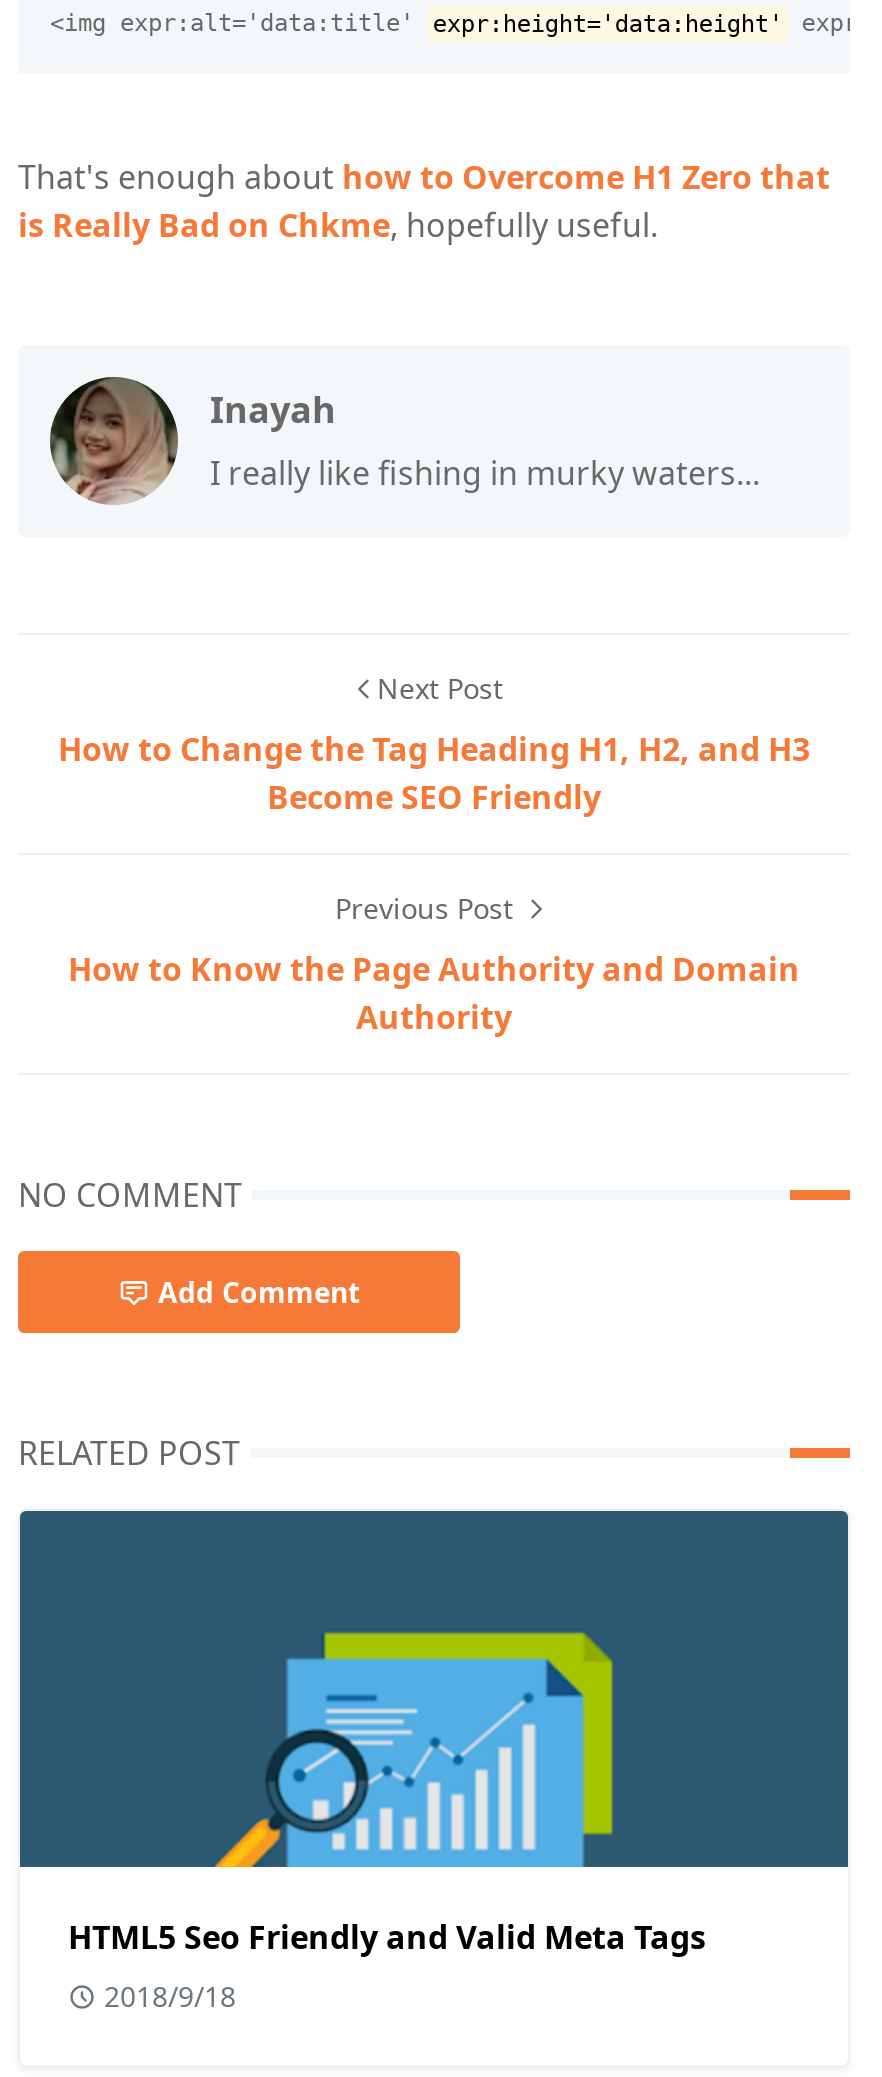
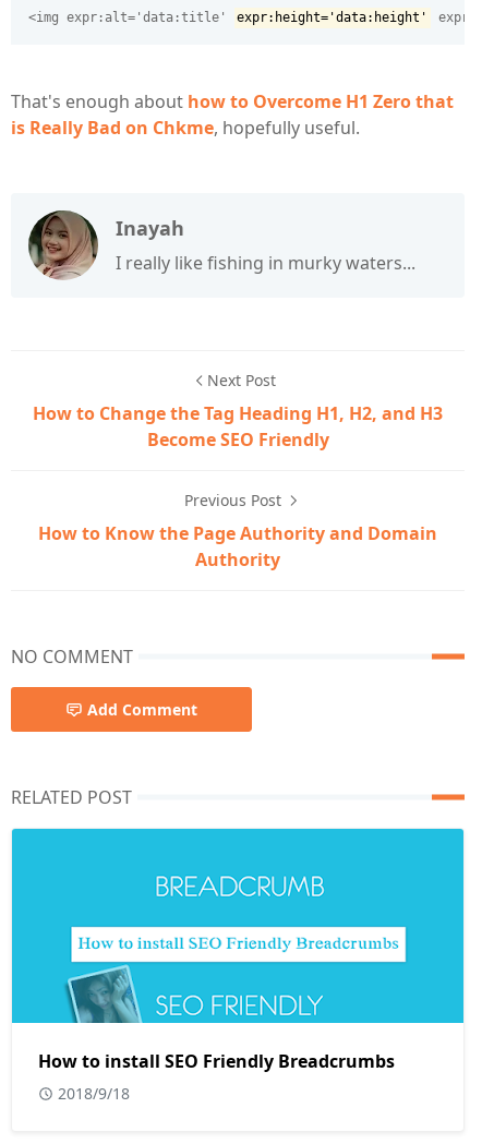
[18,1509,850,1959] [image] | HTML5 Seo Friendly and Valid Meta Tags -> [11,828,465,1073] [image] | How to install SEO Friendly Breadcrumbs

